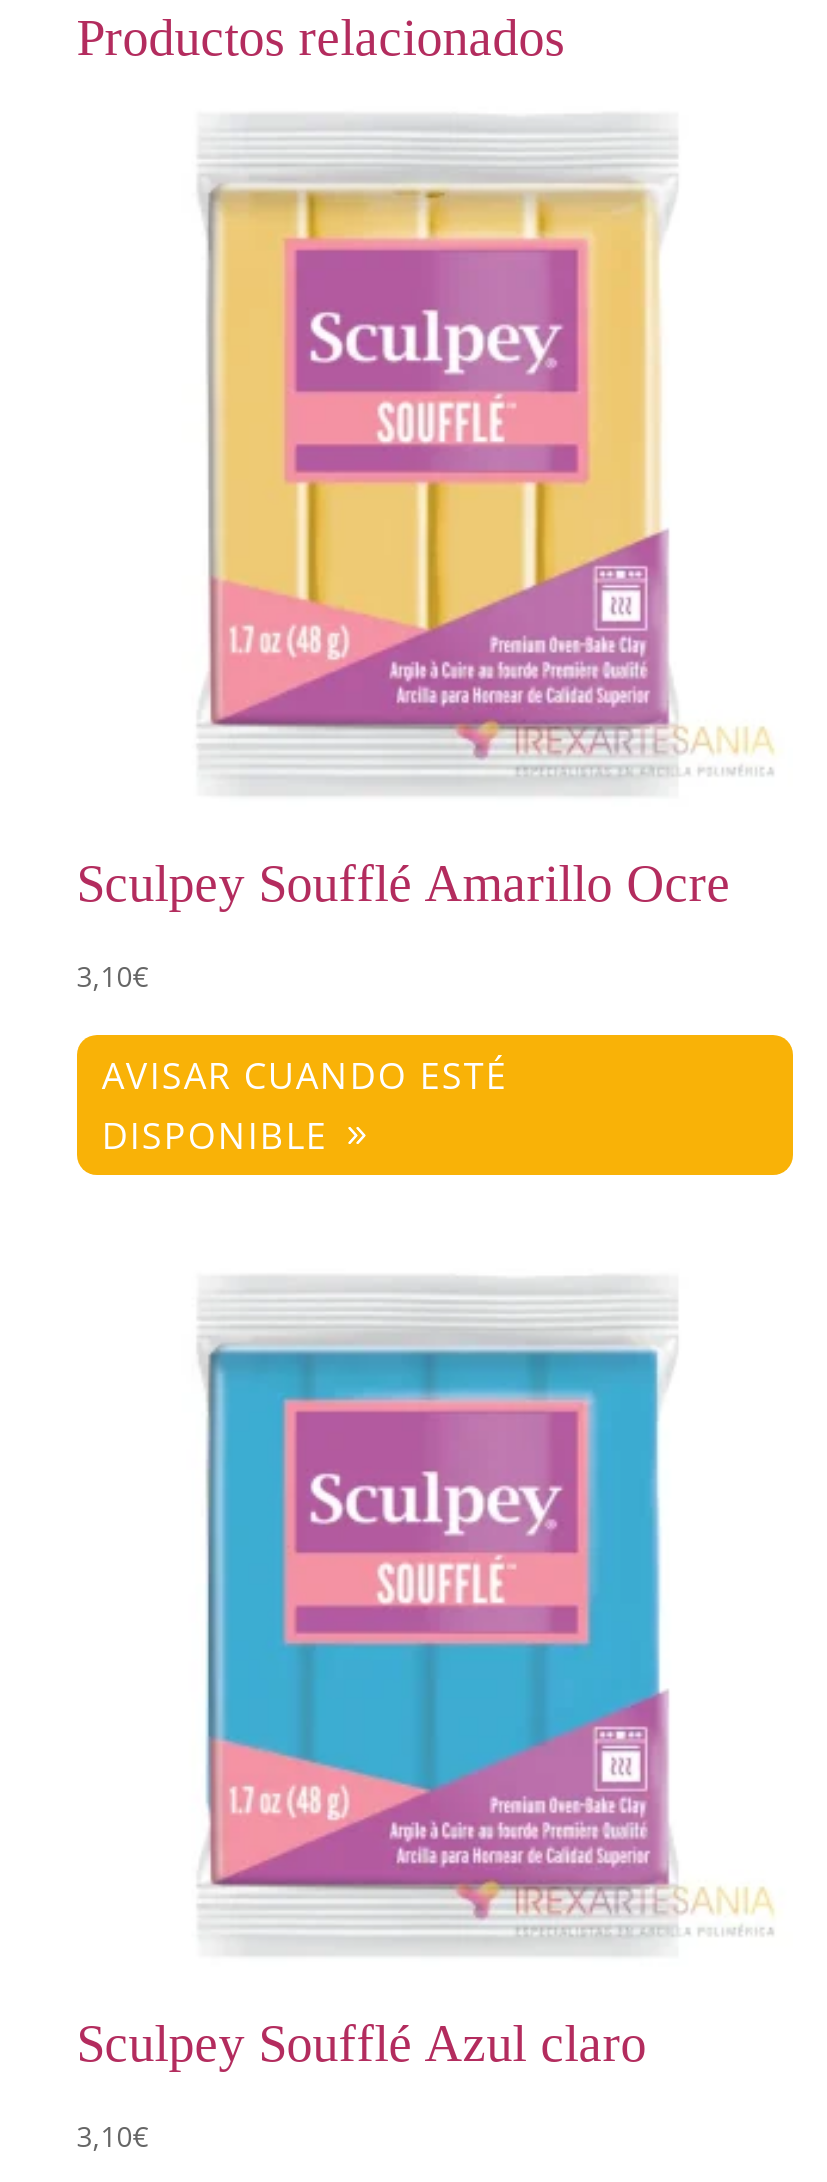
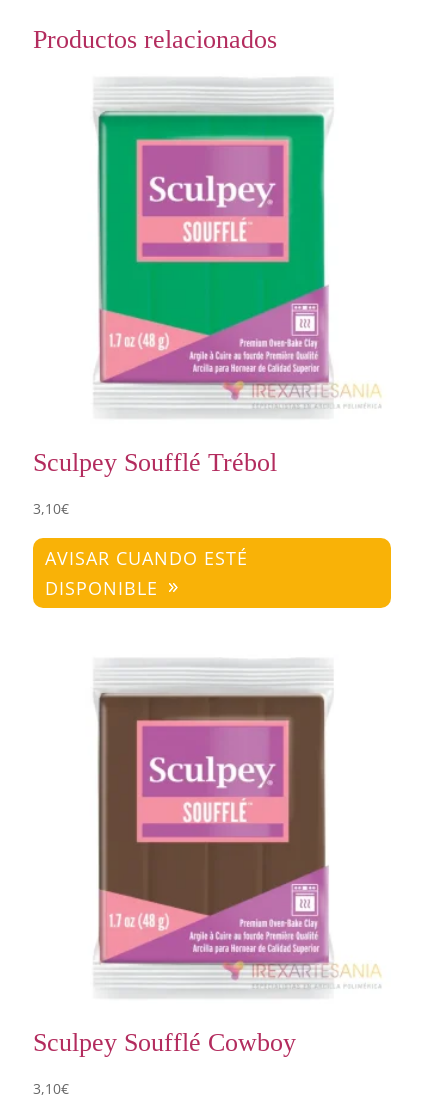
[207,181,661,631] [image] -> [98,110,326,336] [image]
[77,854,731,912] Sculpey Soufflé Amarillo Ocre -> [33,448,277,477] Sculpey Soufflé Trébol
[205,1345,661,1801] [image] -> [98,693,326,916] [image]
[77,2015,647,2073] Sculpey Soufflé Azul claro -> [33,1028,296,1057] Sculpey Soufflé Cowboy

